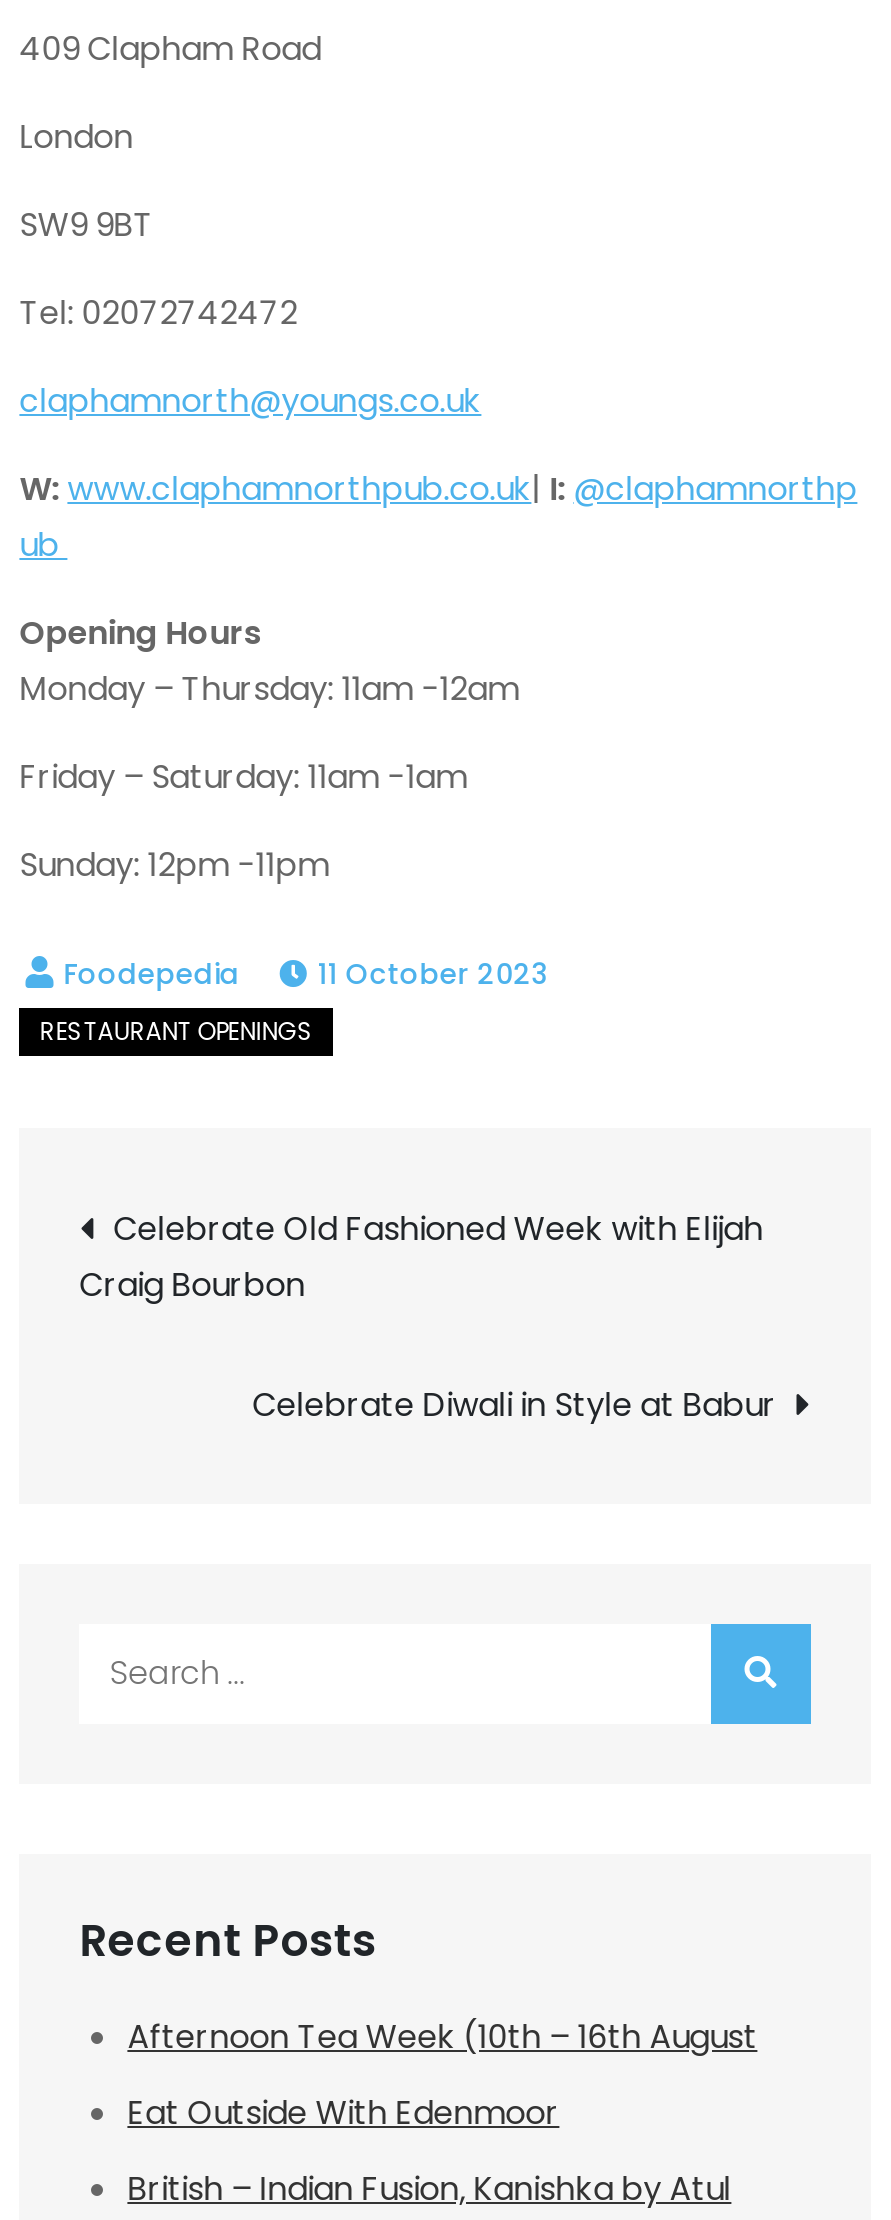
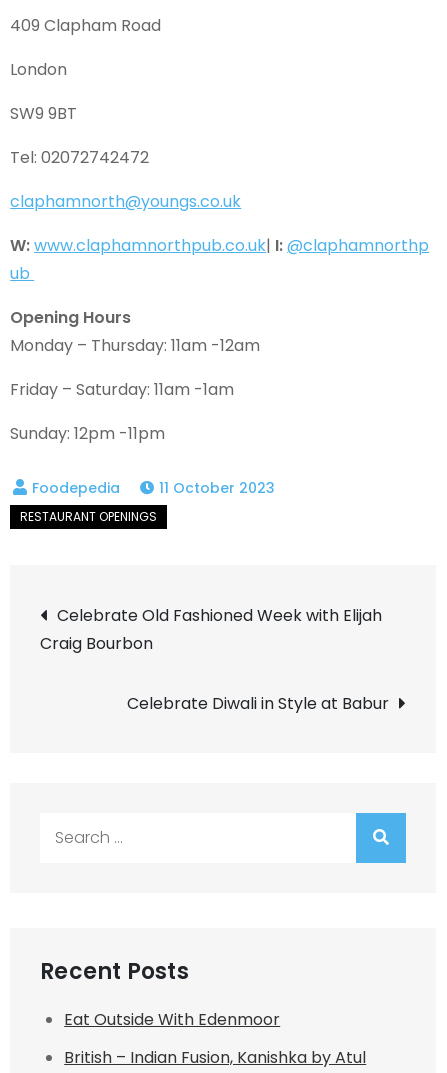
[127,2013,757,2059] Afternoon Tea Week (10th – 16th August -> none

